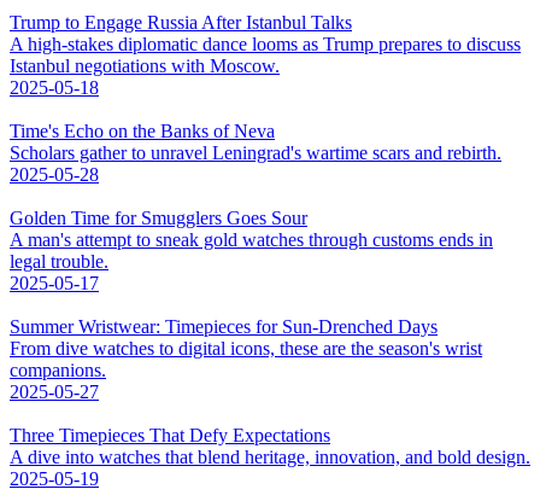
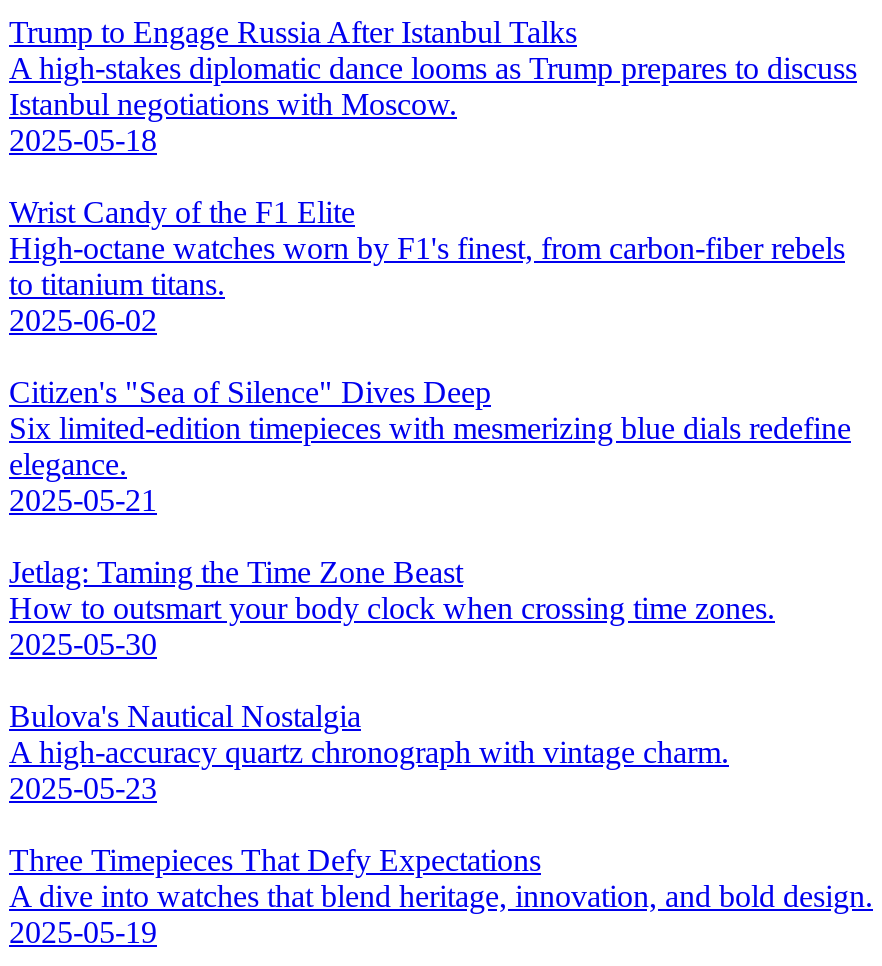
[10,121,501,402] Time's Echo on the Banks of Neva | Scholars gather to unravel Leningrad's wartime scars and rebirth. | 2025-05-28 | Golden Time for Smugglers Goes Sour | A man's attempt to sneak gold watches through customs ends in | legal trouble. | 2025-05-17 | Summer Wristwear: Timepieces for Sun-Drenched Days | From dive watches to digital icons, these are the season's wrist | companions. | 2025-05-27 -> [9,195,851,805] Wrist Candy of the F1 Elite | High-octane watches worn by F1's finest, from carbon-fiber rebels | to titanium titans. | 2025-06-02 | Citizen's "Sea of Silence" Dives Deep | Six limited-edition timepieces with mesmerizing blue dials redefine | elegance. | 2025-05-21 | Jetlag: Taming the Time Zone Beast | How to outsmart your body clock when crossing time zones. | 2025-05-30 | Bulova's Nautical Nostalgia | A high-accuracy quartz chronograph with vintage charm. | 2025-05-23

